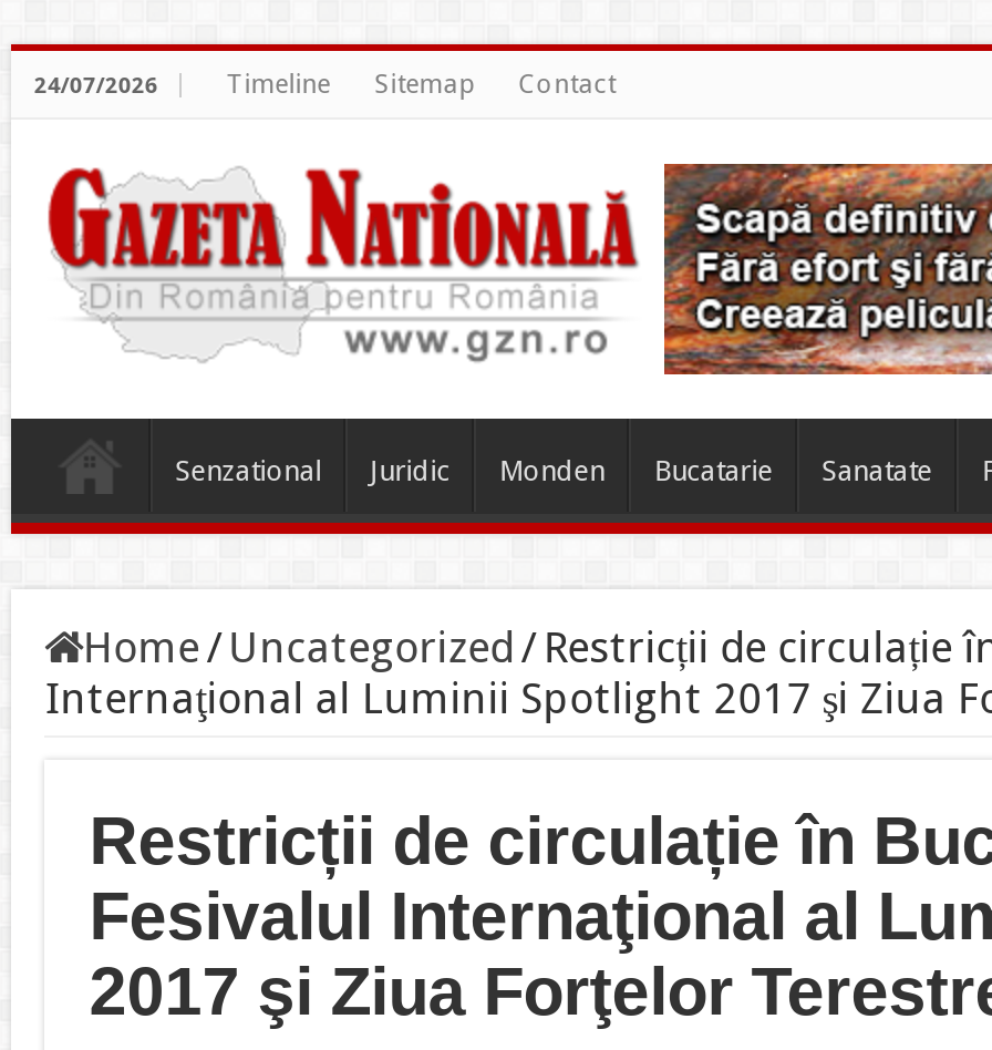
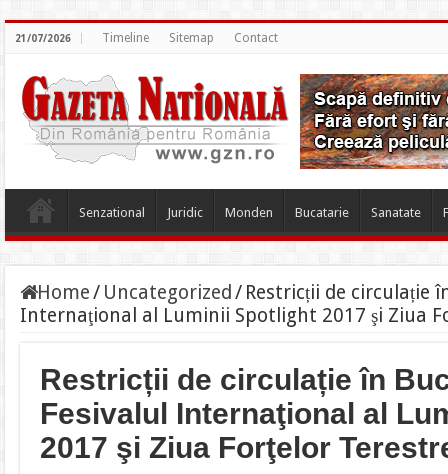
[34,73,158,97] 24/07/2026 -> [15,33,71,44] 21/07/2026

